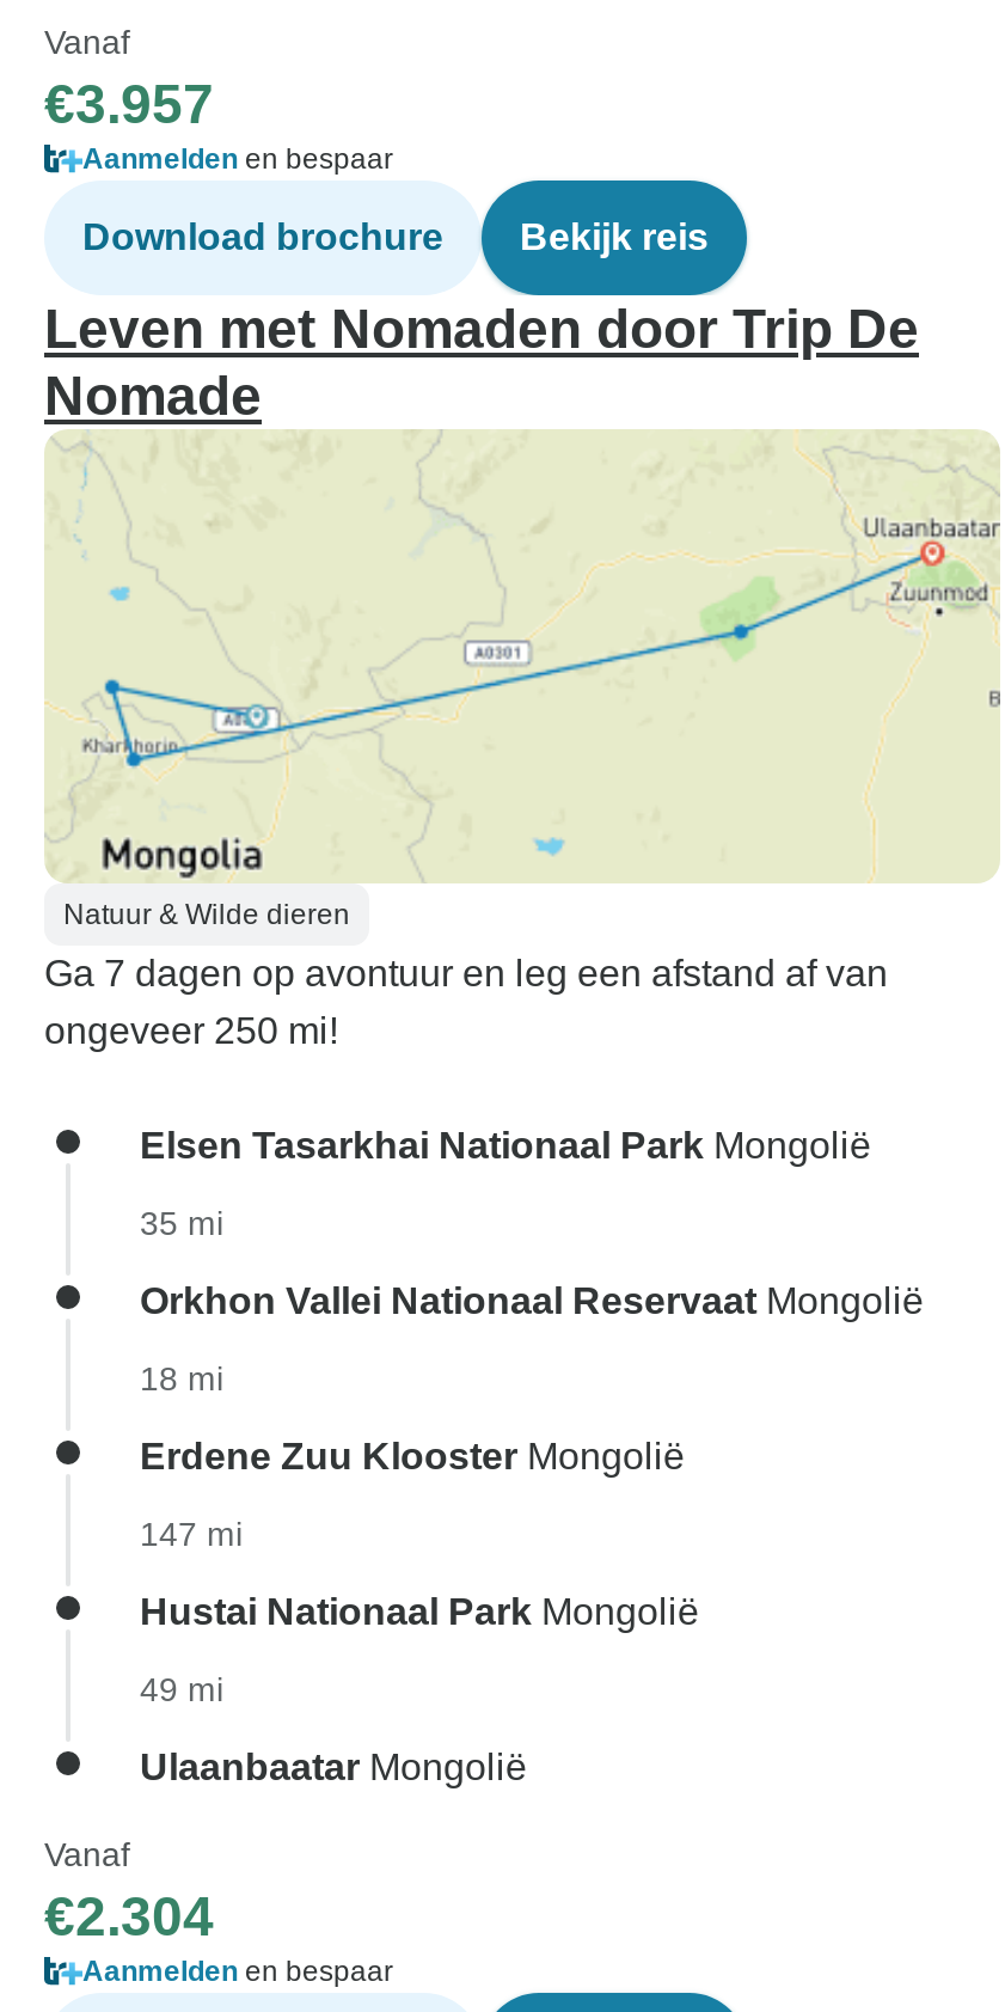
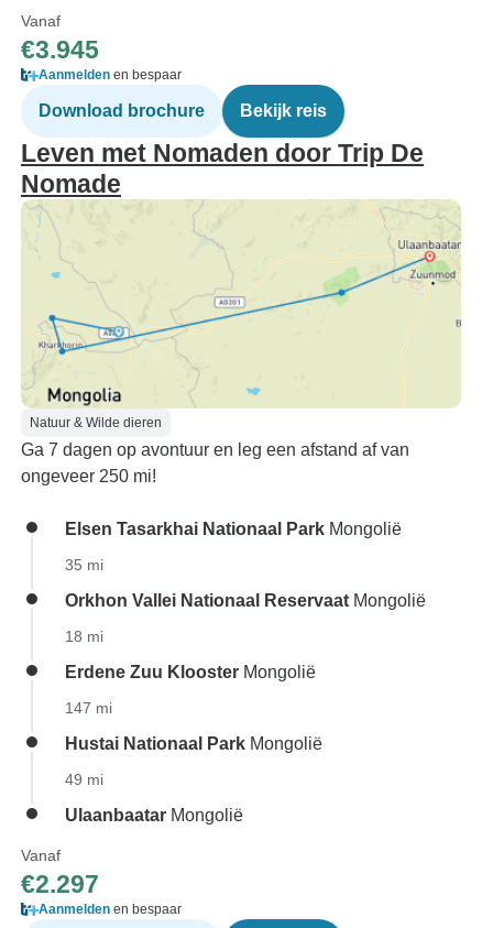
[44,73,214,135] €3.957 -> [21,35,99,64] €3.945
[44,1885,214,1947] €2.304 -> [21,870,99,898] €2.297

